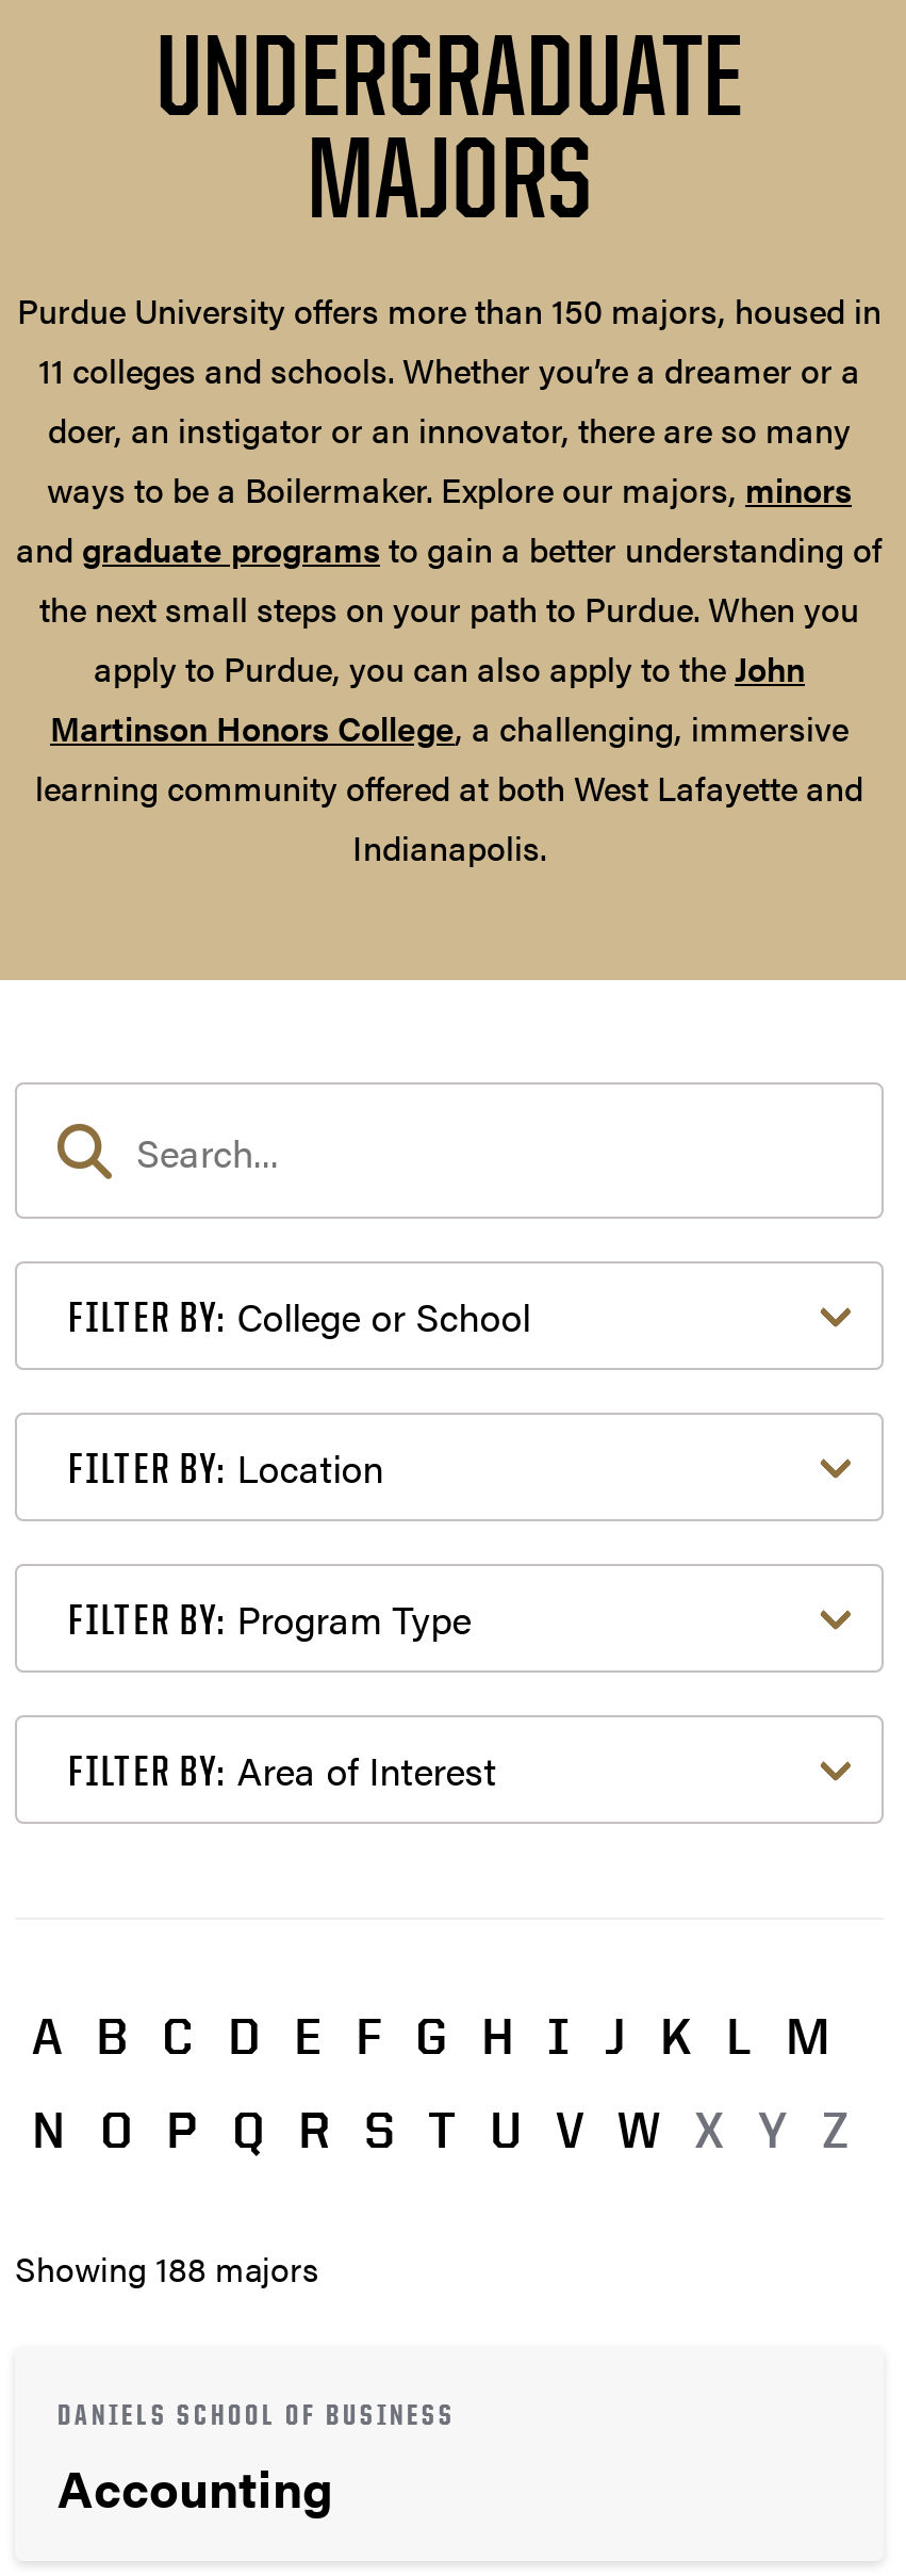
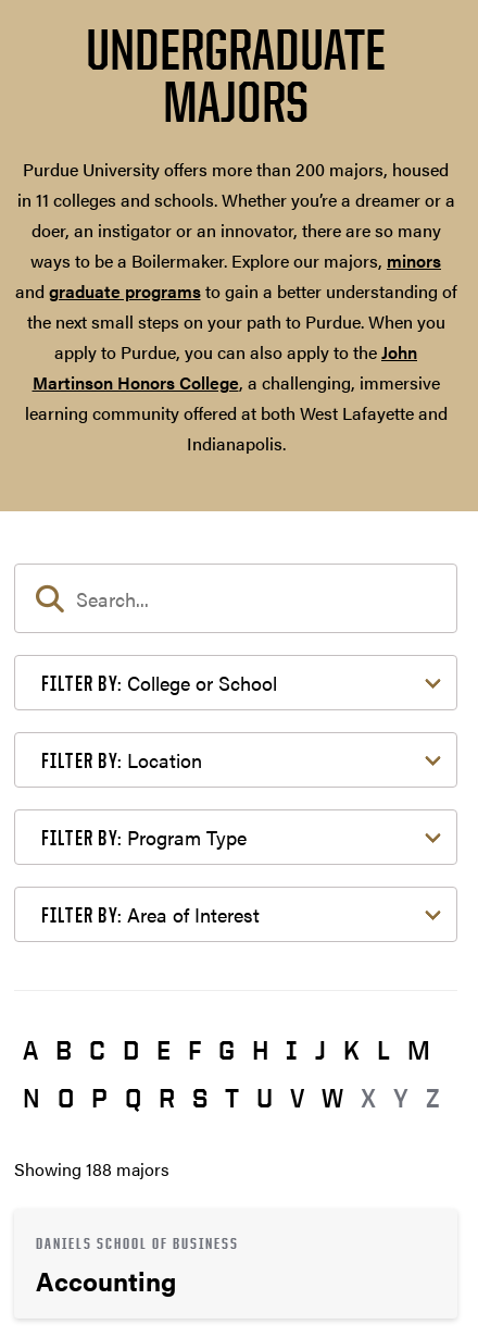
[17,286,882,395] Purdue University offers more than 150 majors, housed in | 11 colleges and schools. Whether you’re a dreamer or a -> [17,157,455,212] Purdue University offers more than 200 majors, housed | in 11 colleges and schools. Whether you’re a dreamer or a

